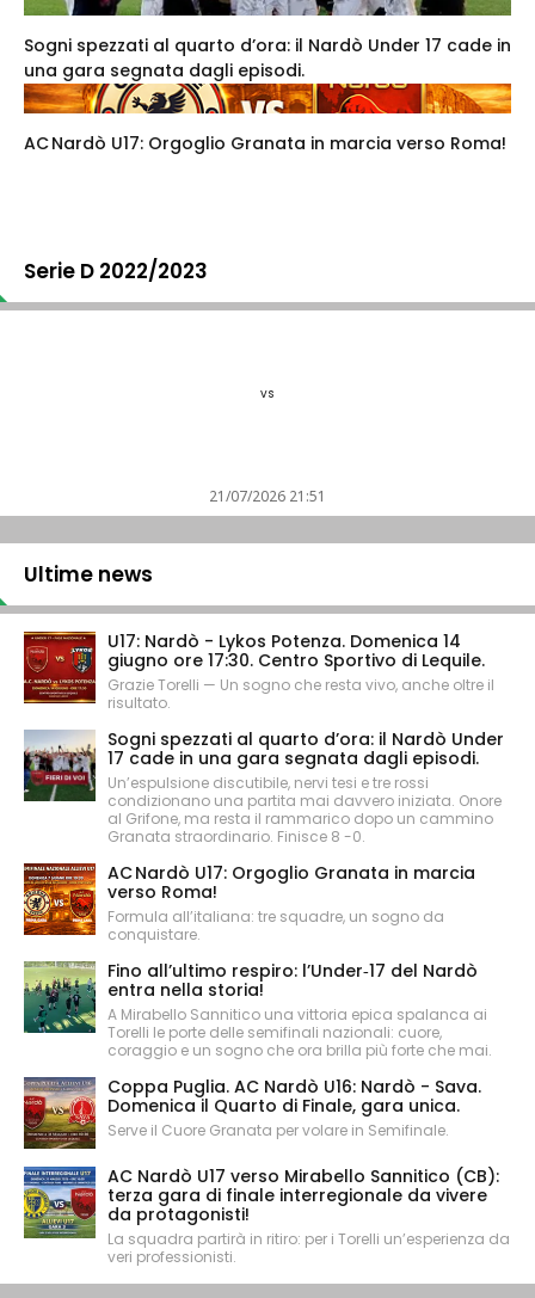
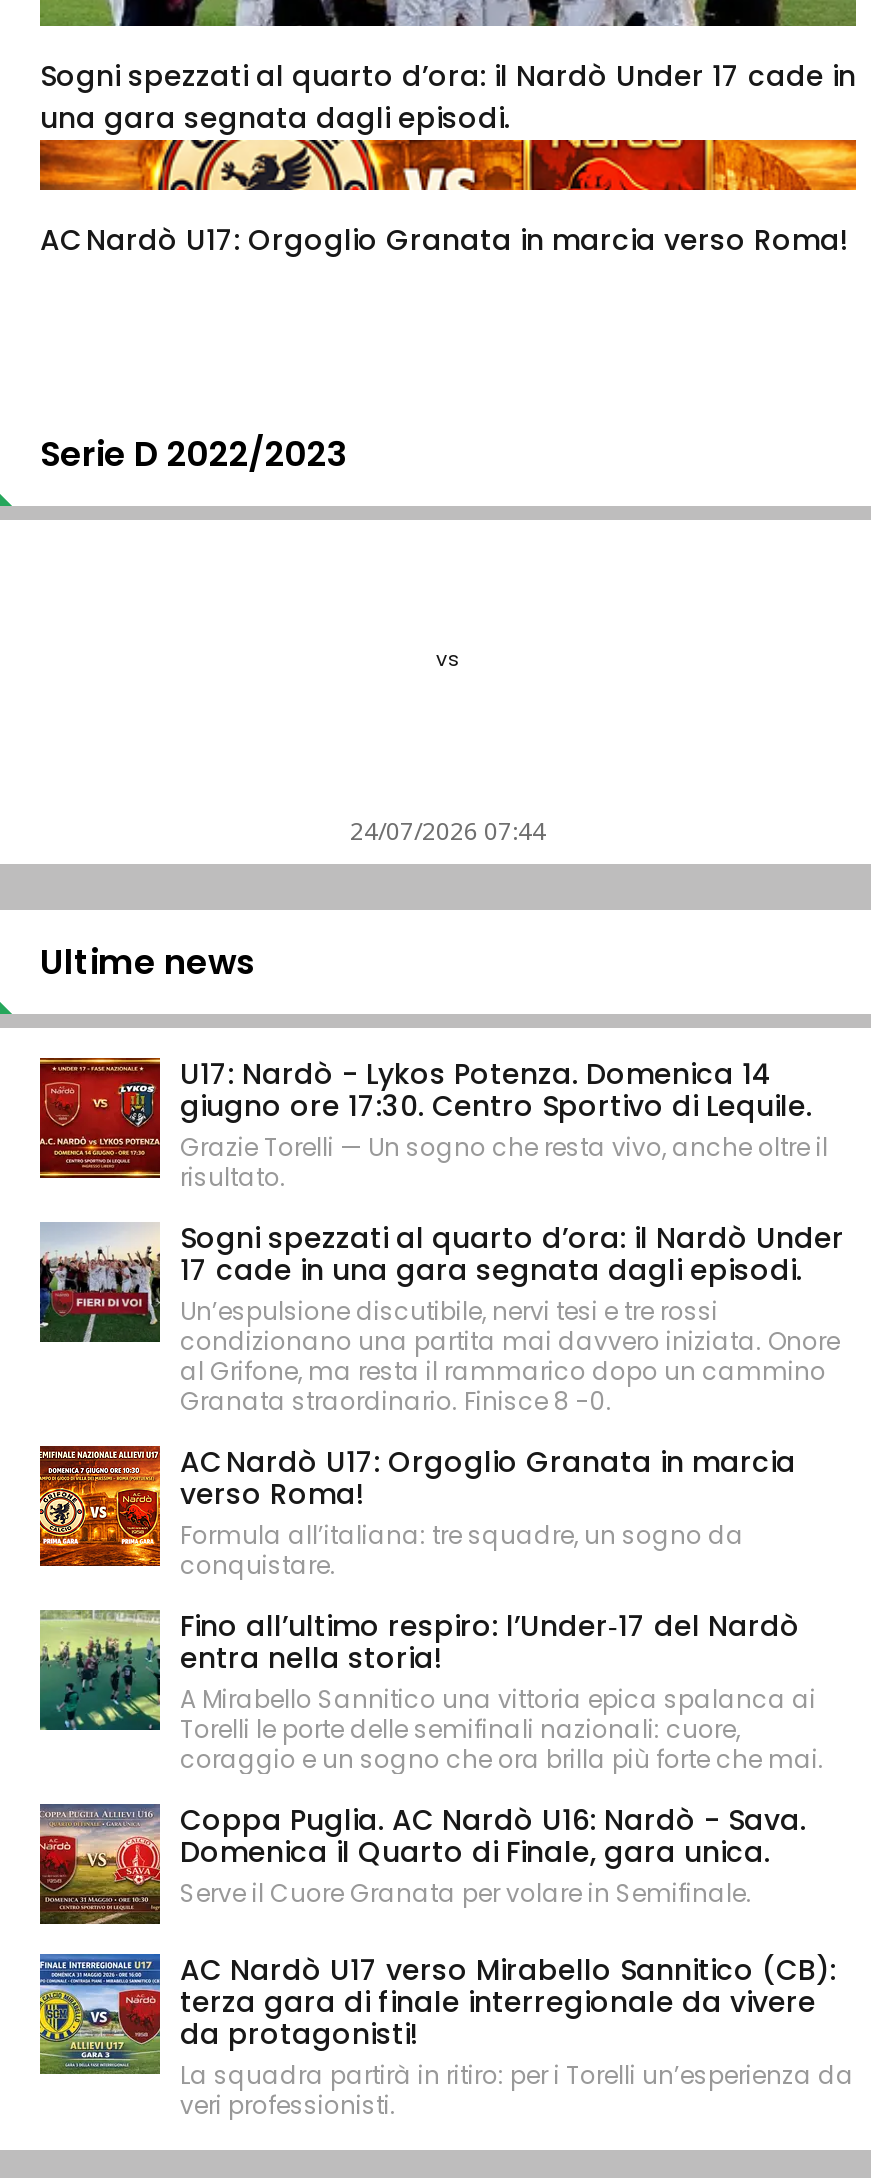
[209,487,326,507] 21/07/2026 21:51 -> [350,815,546,849] 24/07/2026 07:44

